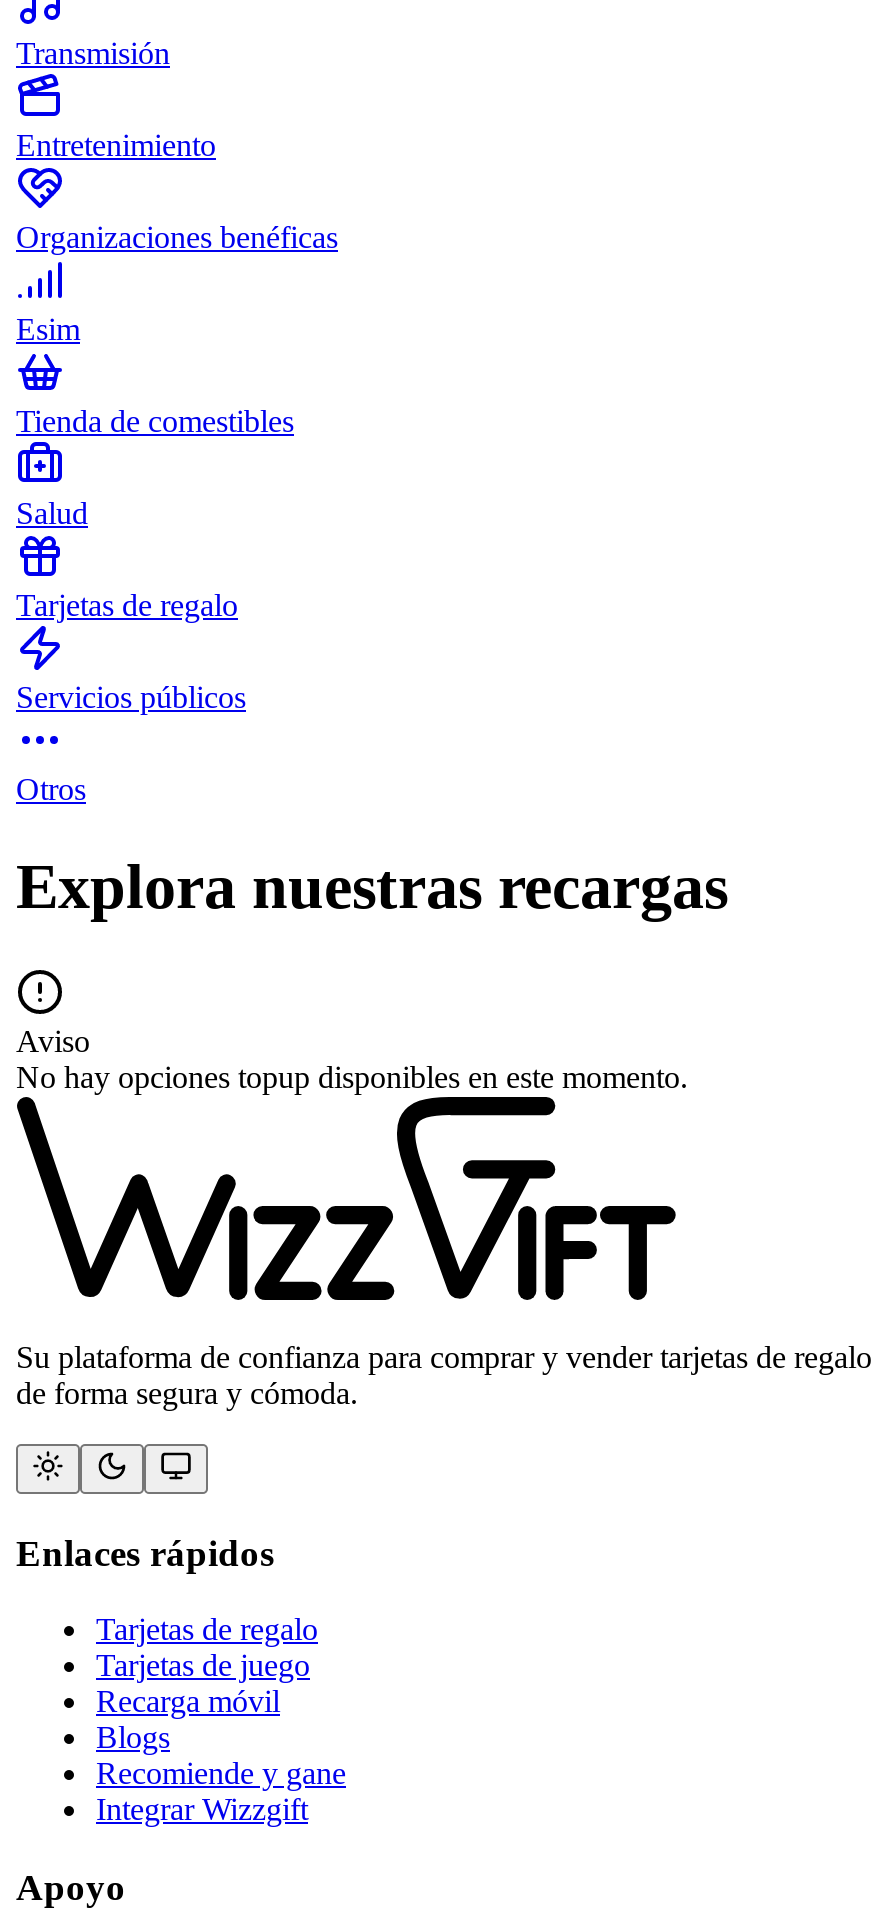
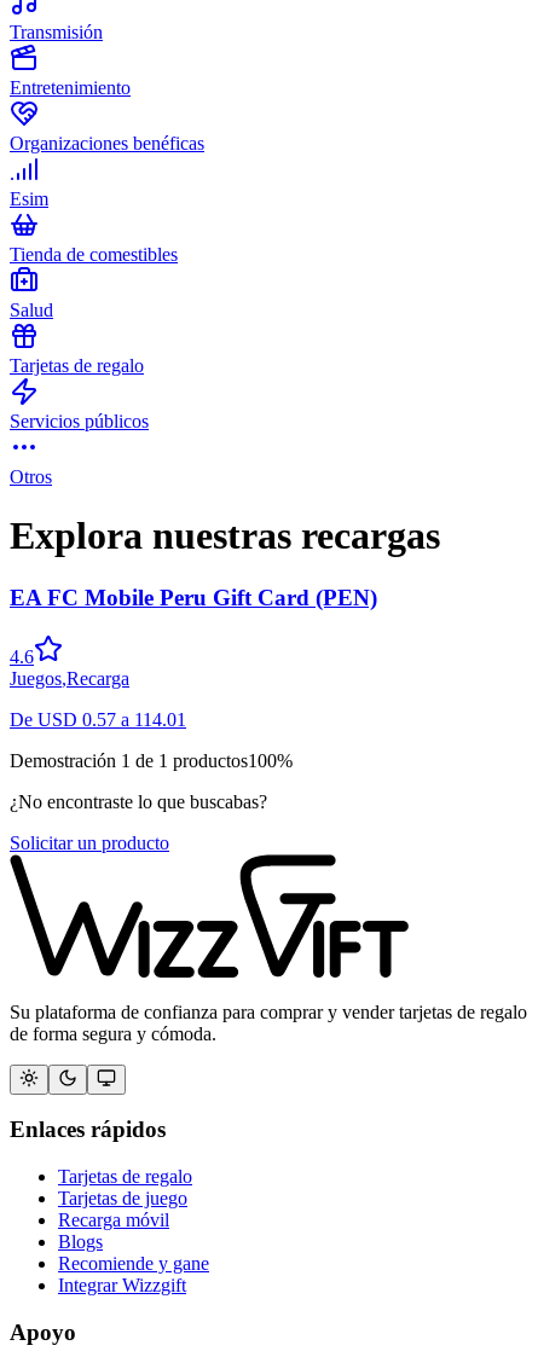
[16,1024,688,1094] Aviso | No hay opciones topup disponibles en este momento. -> [10,585,377,853] EA FC Mobile Peru Gift Card (PEN) | 4.6 | Juegos,Recarga | De USD 0.57 a 114.01 | Demostración 1 de 1 productos100% | ¿No encontraste lo que buscabas? | Solicitar un producto

